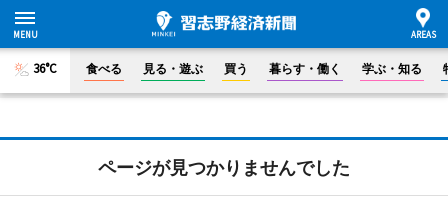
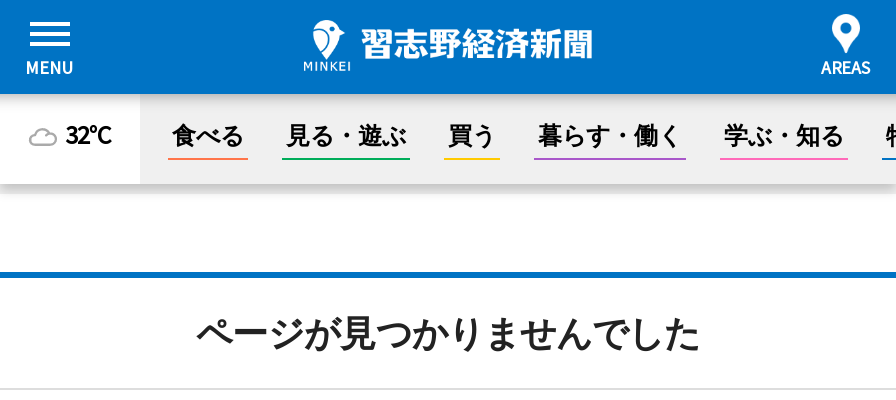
[32,60,56,77] 36°C -> [65,119,113,153] 32°C

